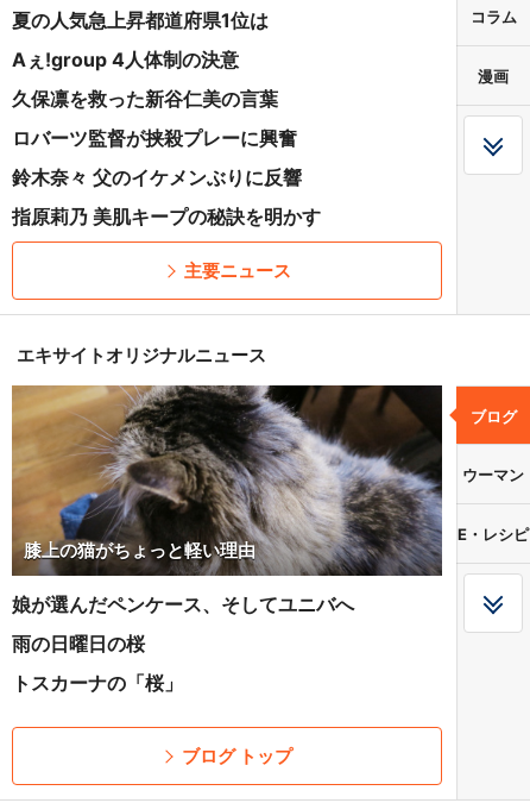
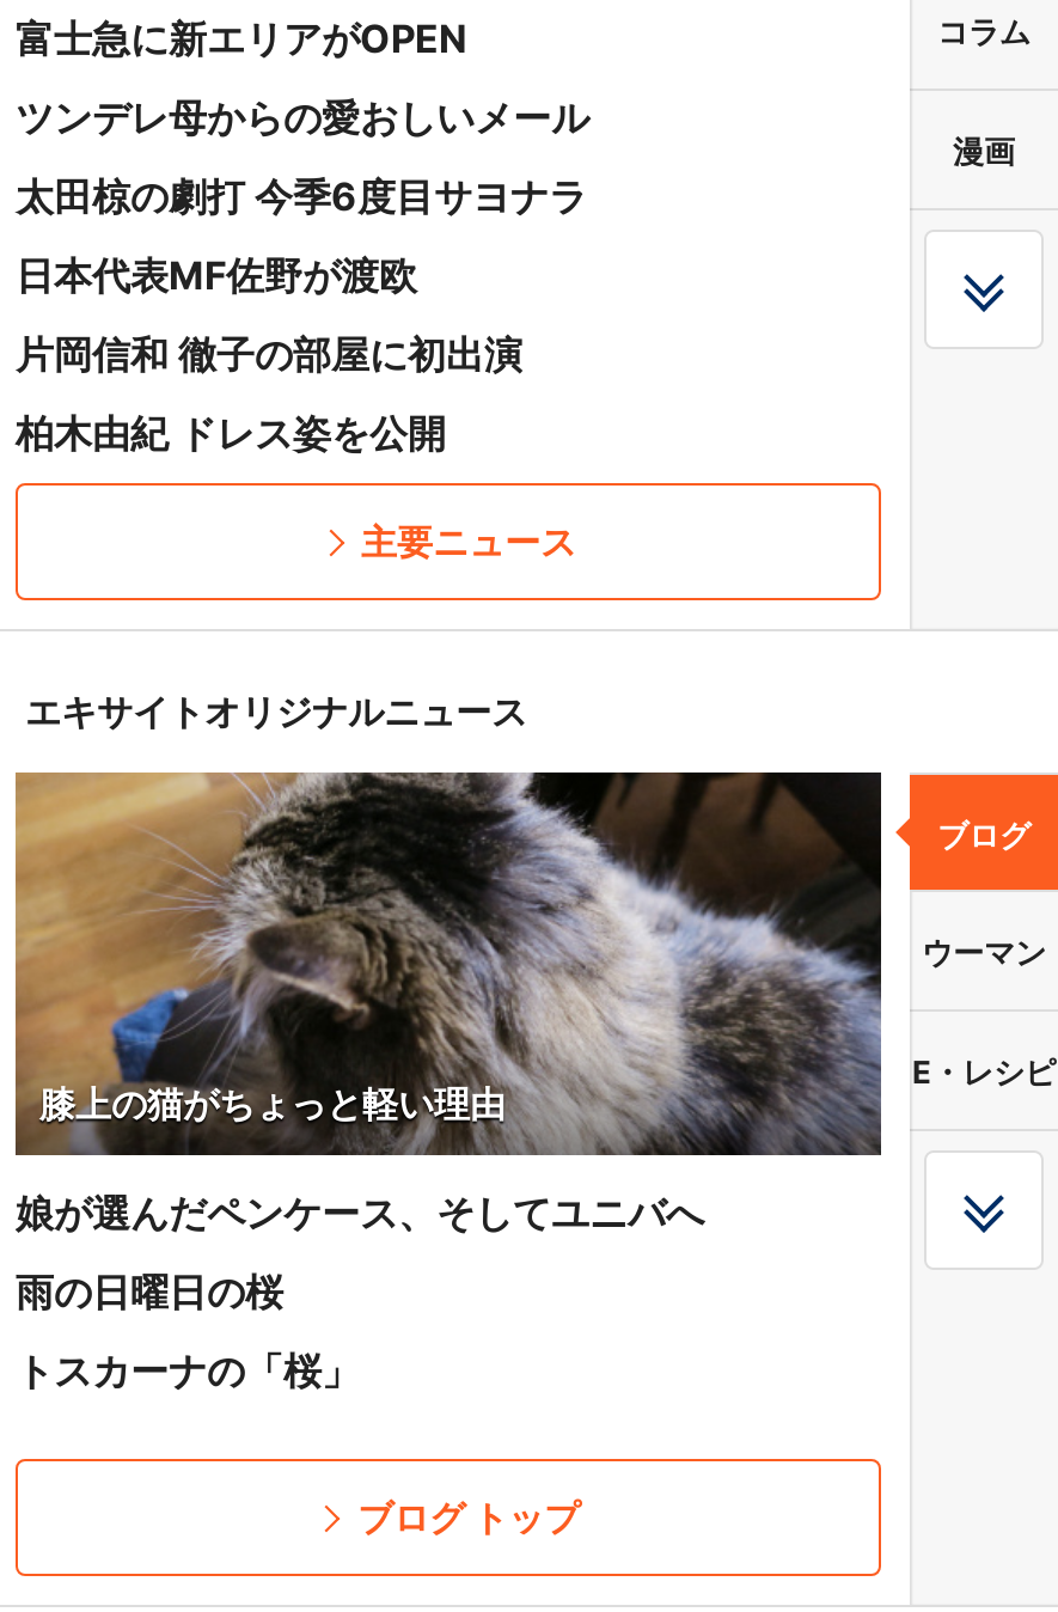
[12,8,269,32] 夏の人気急上昇都道府県1位は -> [16,14,467,62] 富士急に新エリアがOPEN
[12,48,239,71] Aぇ!group 4人体制の決意 -> [16,93,589,141] ツンデレ母からの愛おしいメール
[12,87,278,111] 久保凛を救った新谷仁美の言葉 -> [16,172,587,220] 太田椋の劇打 今季6度目サヨナラ
[12,126,297,150] ロバーツ監督が挟殺プレーに興奮 -> [16,251,417,299] 日本代表MF佐野が渡欧
[12,165,302,189] 鈴木奈々 父のイケメンぶりに反響 -> [16,330,522,378] 片岡信和 徹子の部屋に初出演
[12,205,321,228] 指原莉乃 美肌キープの秘訣を明かす -> [16,409,446,457] 柏木由紀 ドレス姿を公開

